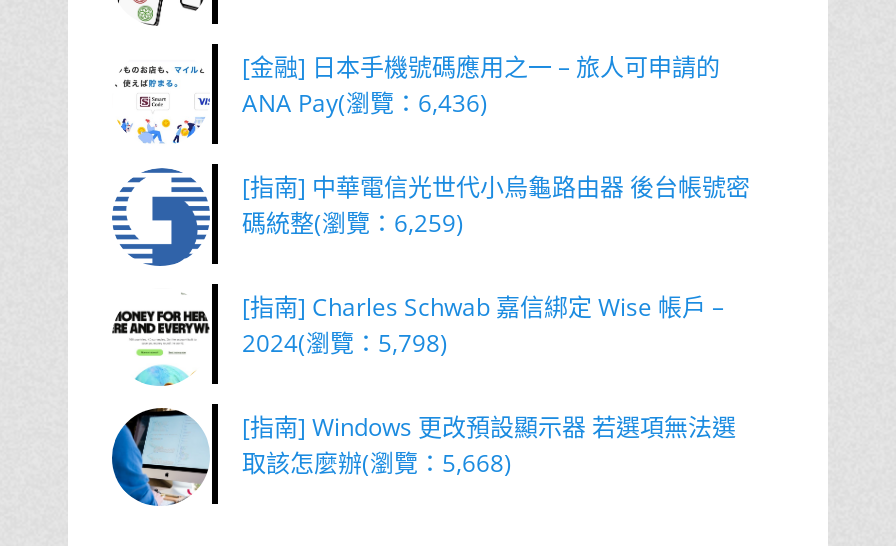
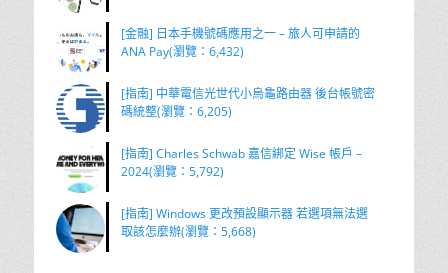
[242,86,488,120] ANA Pay(瀏覽：6,436) -> [121,43,244,60] ANA Pay(瀏覽：6,432)
[242,206,464,240] 碼統整(瀏覽：6,259) -> [121,103,232,120] 碼統整(瀏覽：6,205)
[242,326,448,360] 2024(瀏覽：5,798) -> [121,163,224,180] 2024(瀏覽：5,792)

